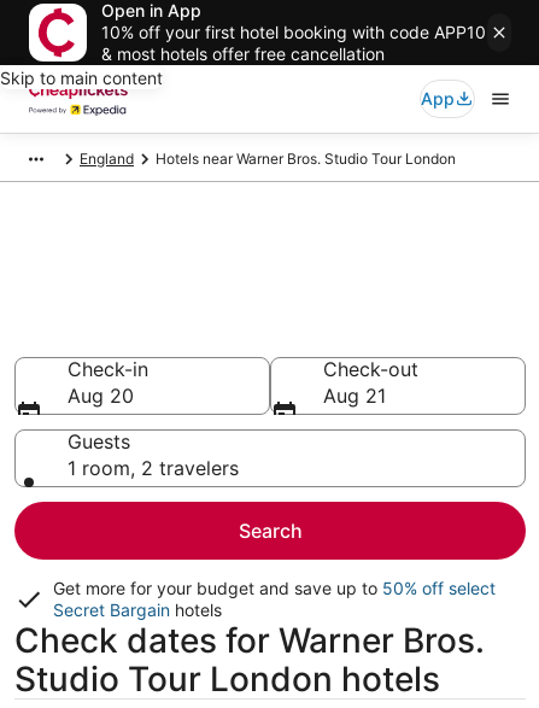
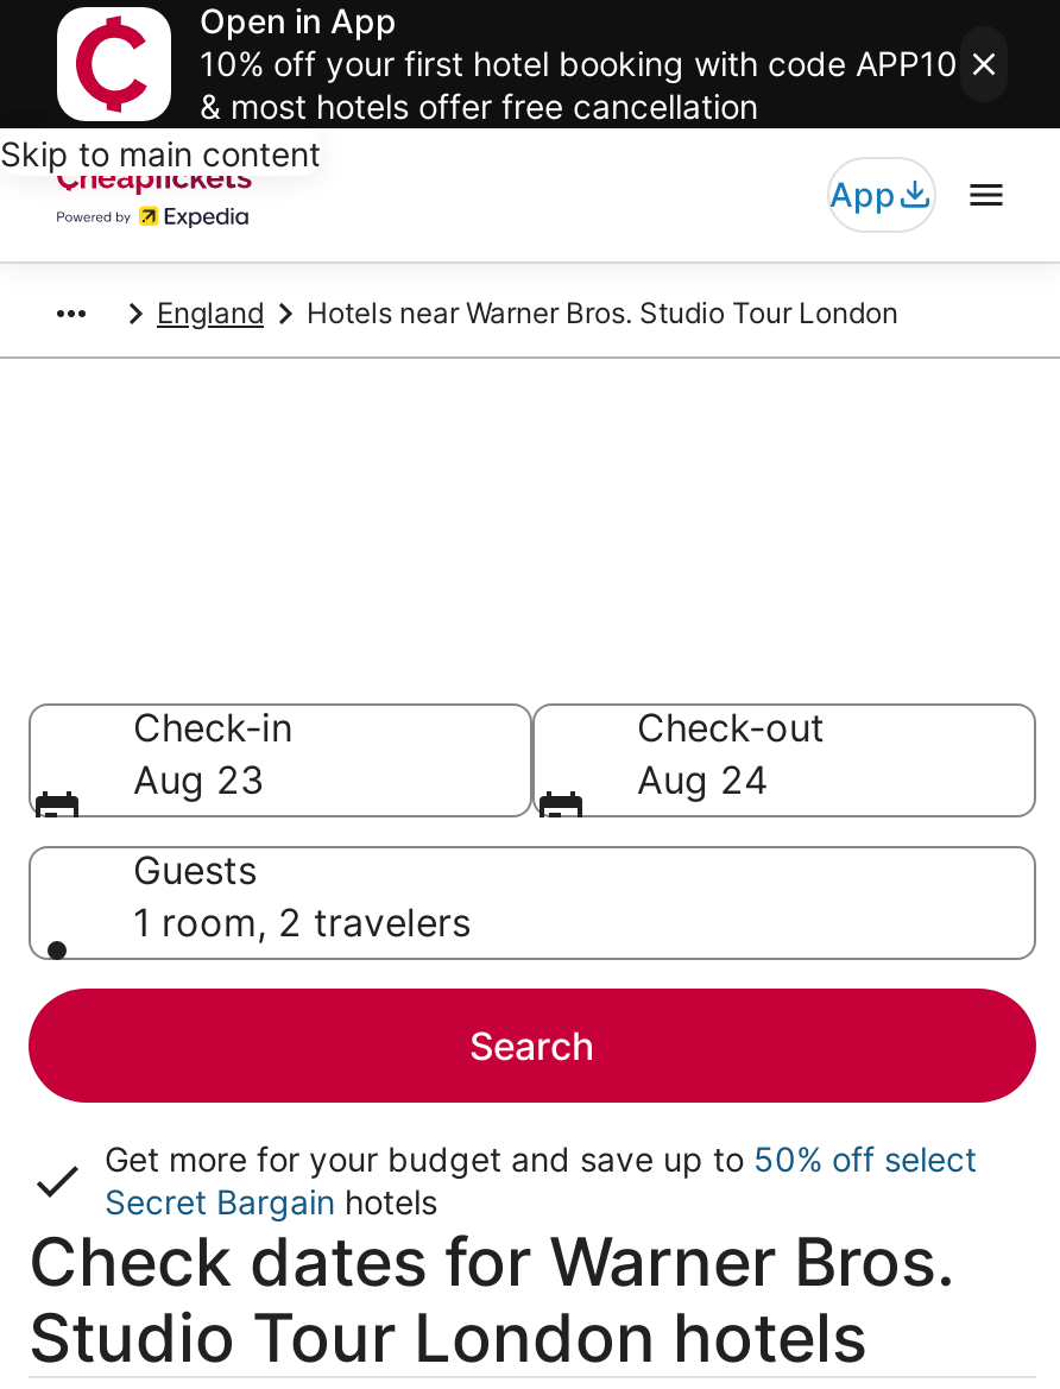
[68,384,134,408] Aug 20 -> [133,756,264,803] Aug 23
[323,384,386,408] Aug 21 -> [637,756,768,803] Aug 24

